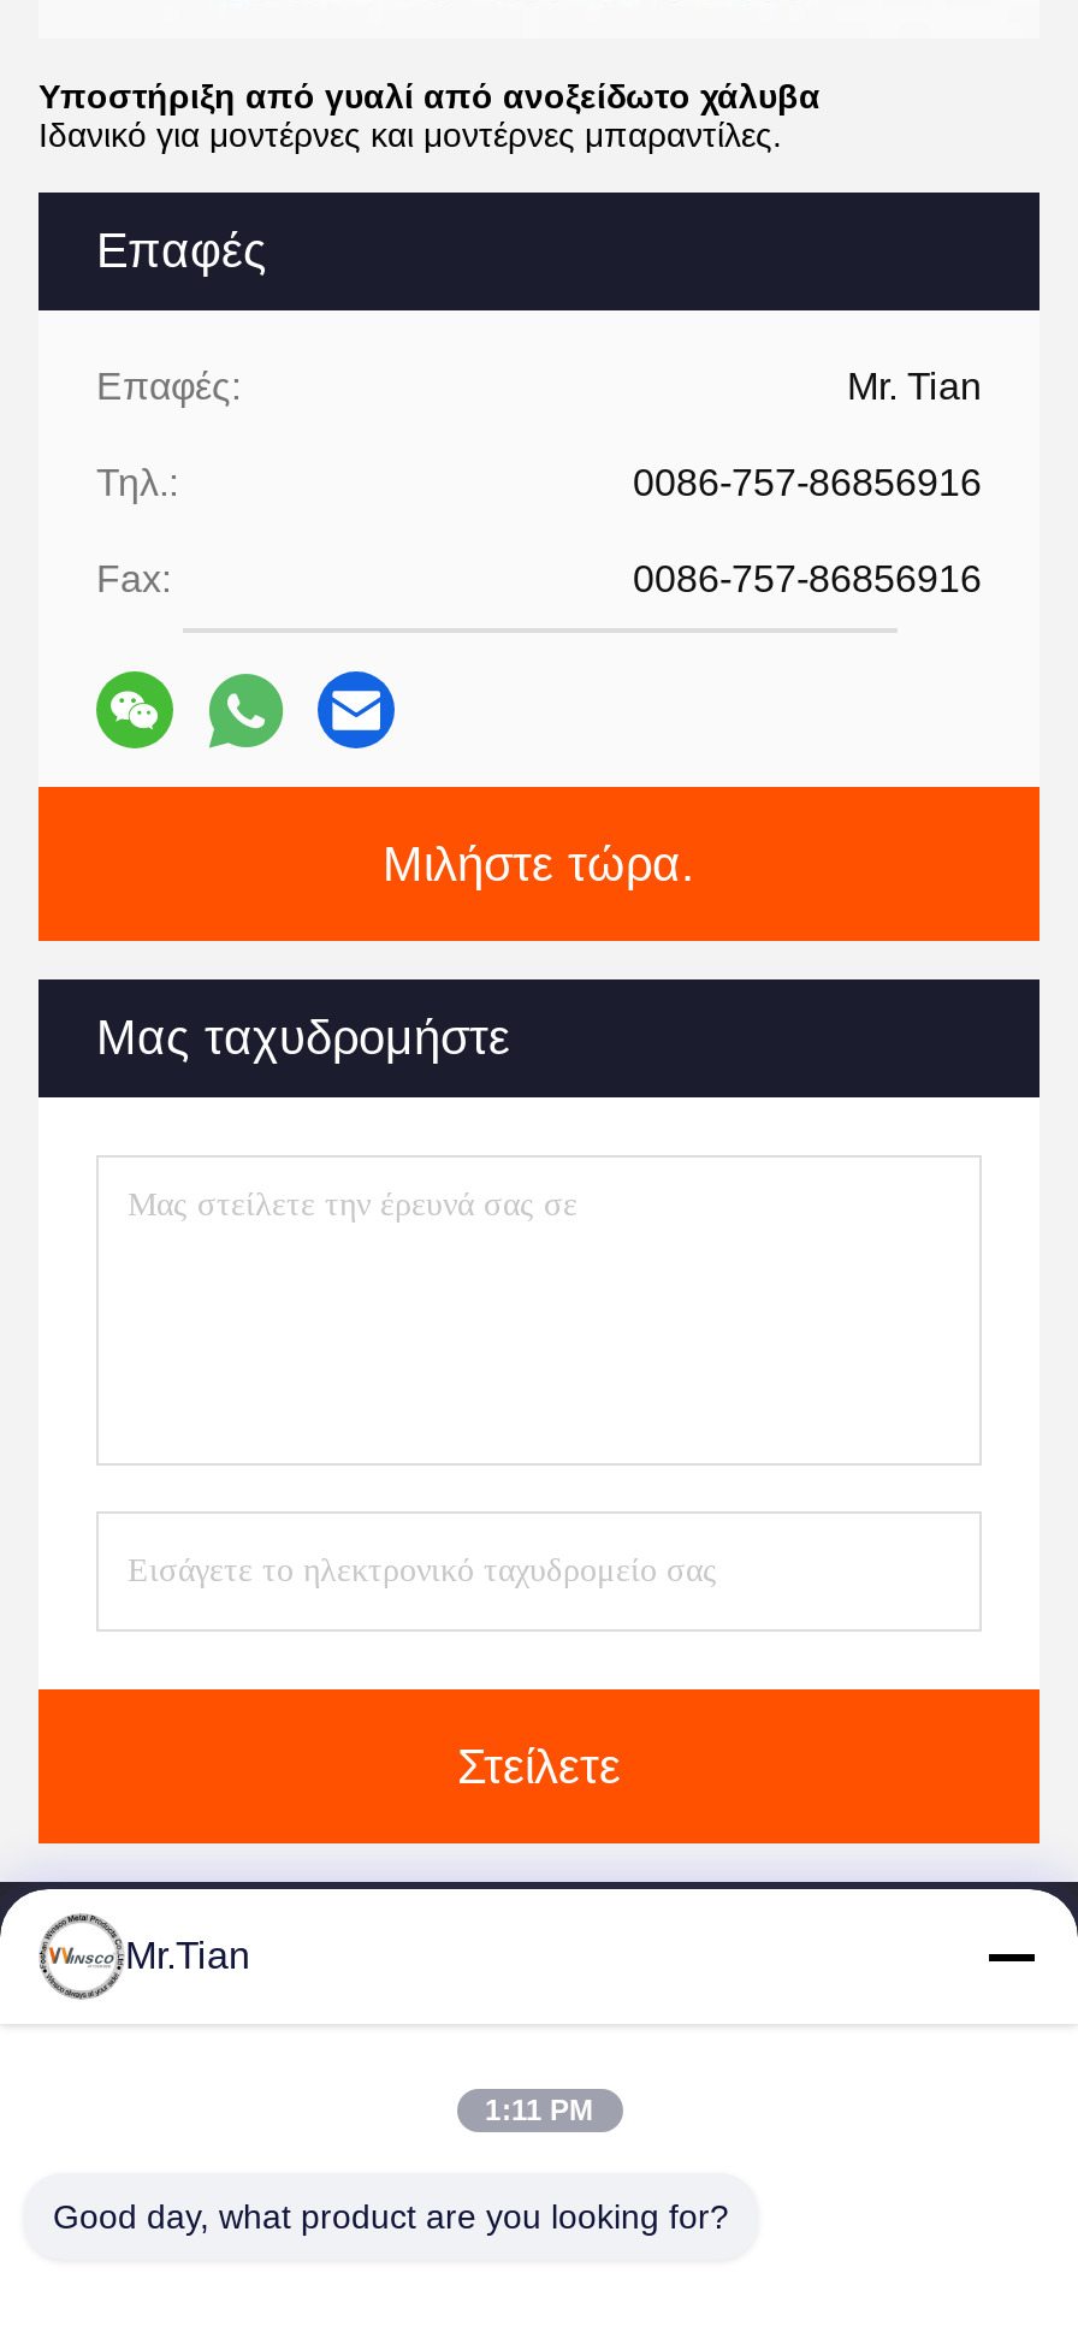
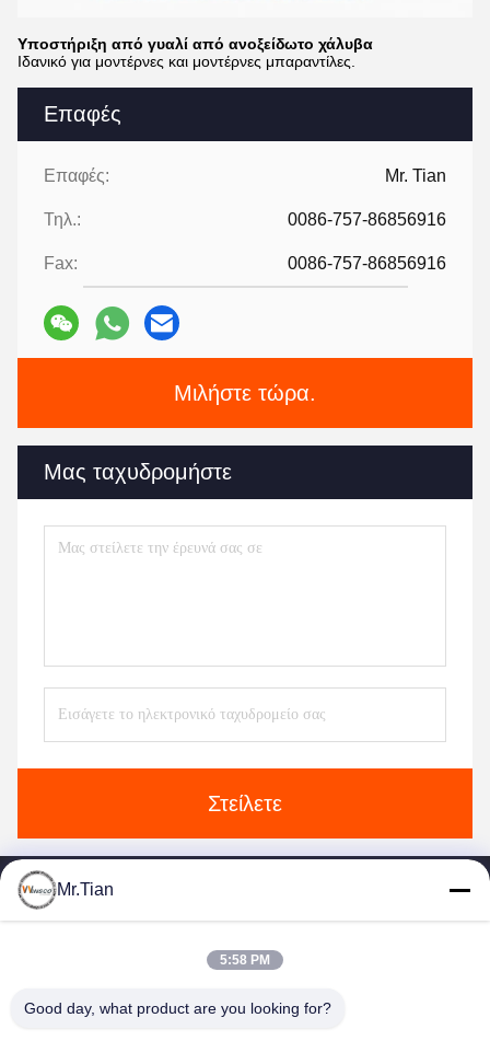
[485,2094,593,2127] 1:11 PM -> [220,952,270,968] 5:58 PM

